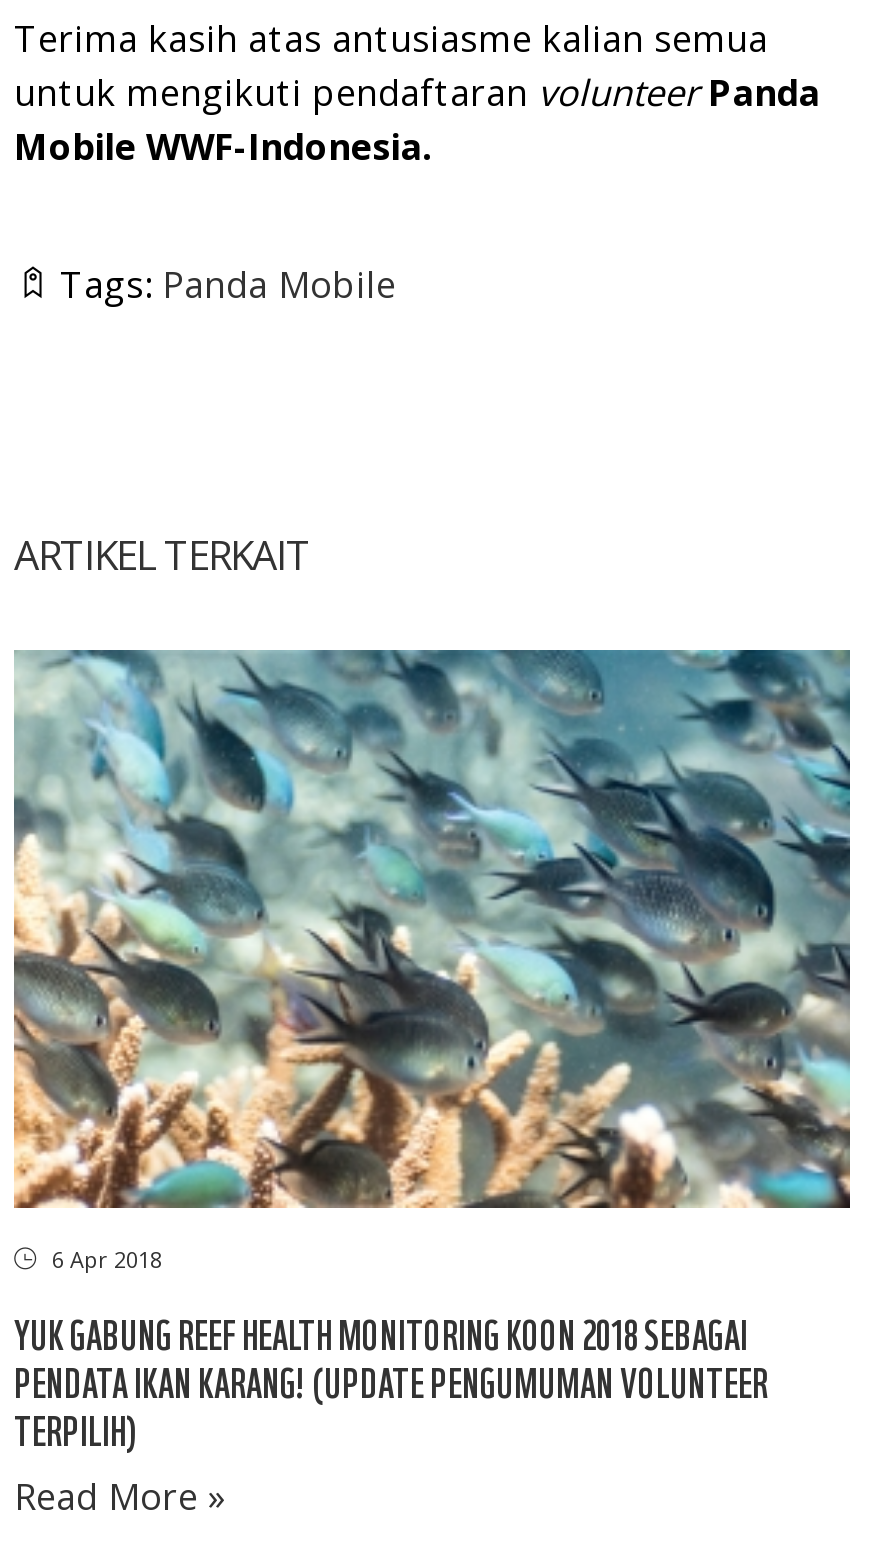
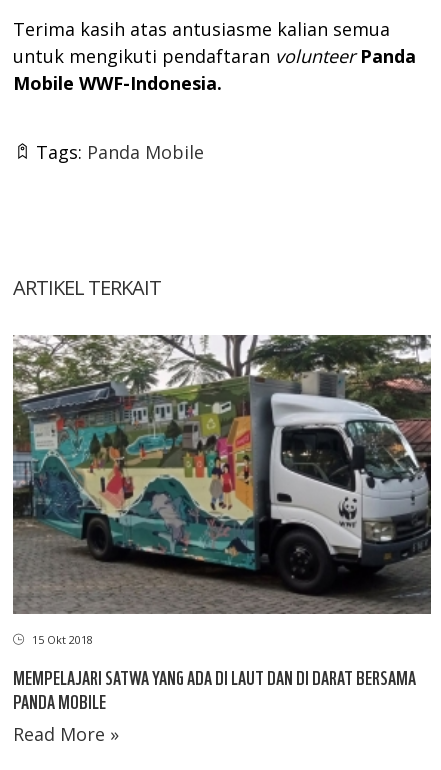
[12,648,852,1274] [image] | 6 Apr 2018 -> [12,334,431,647] [image] | 15 Okt 2018
[14,1308,768,1454] YUK GABUNG REEF HEALTH MONITORING KOON 2018 SEBAGAI | PENDATA IKAN KARANG! (UPDATE PENGUMUMAN VOLUNTEER | TERPILIH) -> [13,664,416,713] MEMPELAJARI SATWA YANG ADA DI LAUT DAN DI DARAT BERSAMA | PANDA MOBILE

